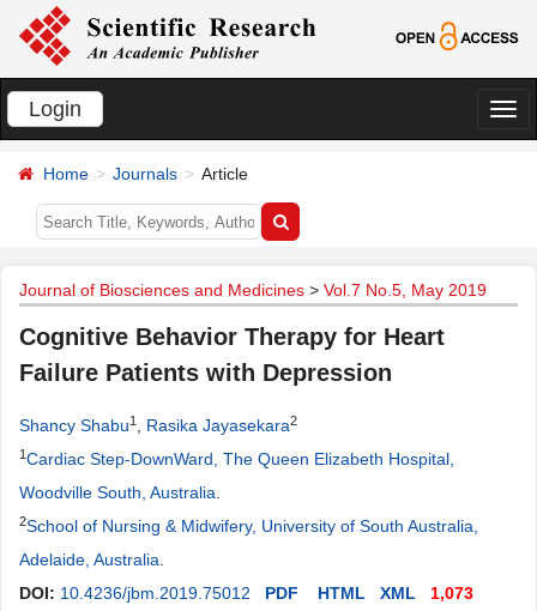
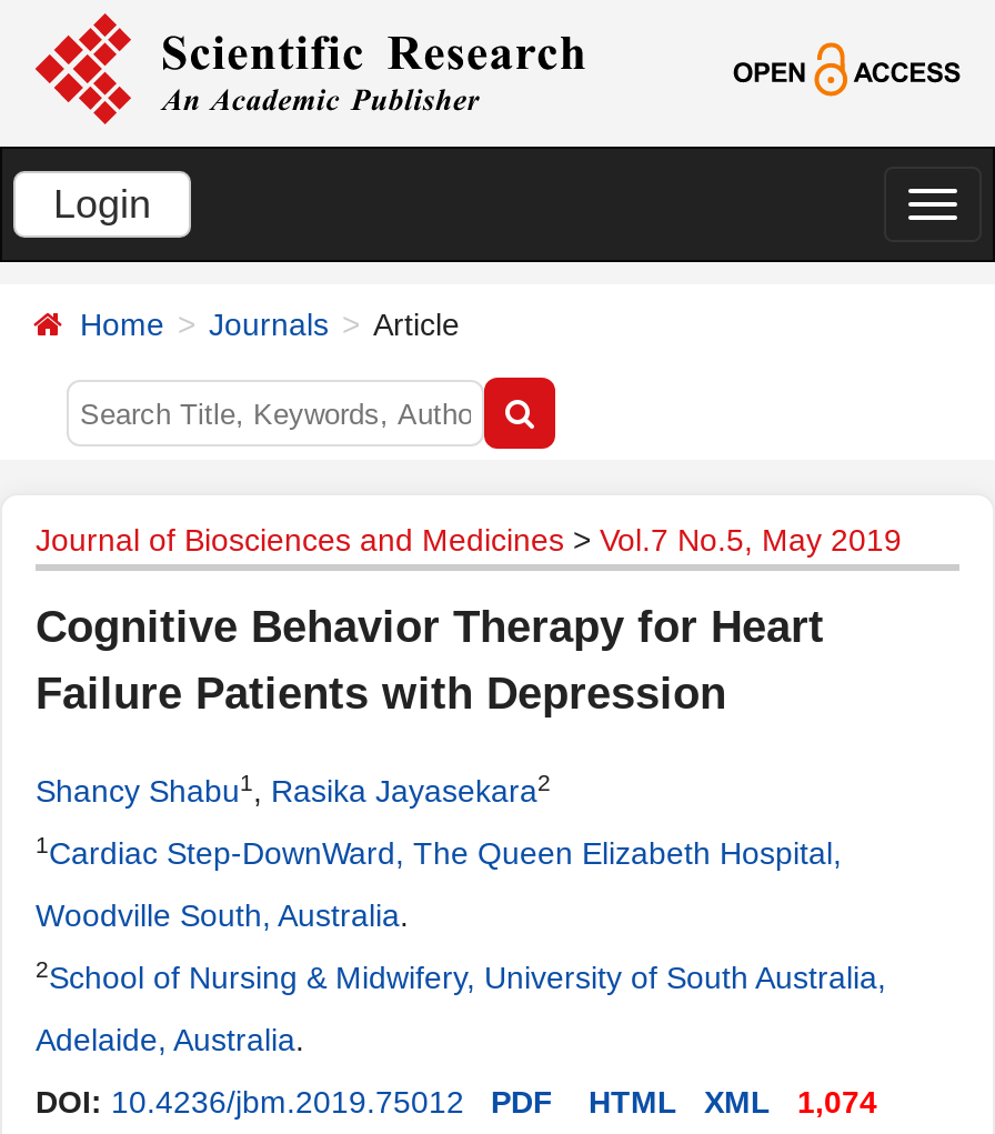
[19,583,473,603] DOI: 10.4236/jbm.2019.75012 PDF HTML XML 1,073 -> [36,1084,877,1120] DOI: 10.4236/jbm.2019.75012 PDF HTML XML 1,074

